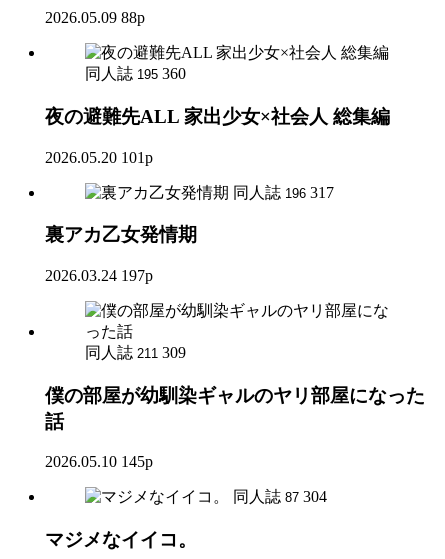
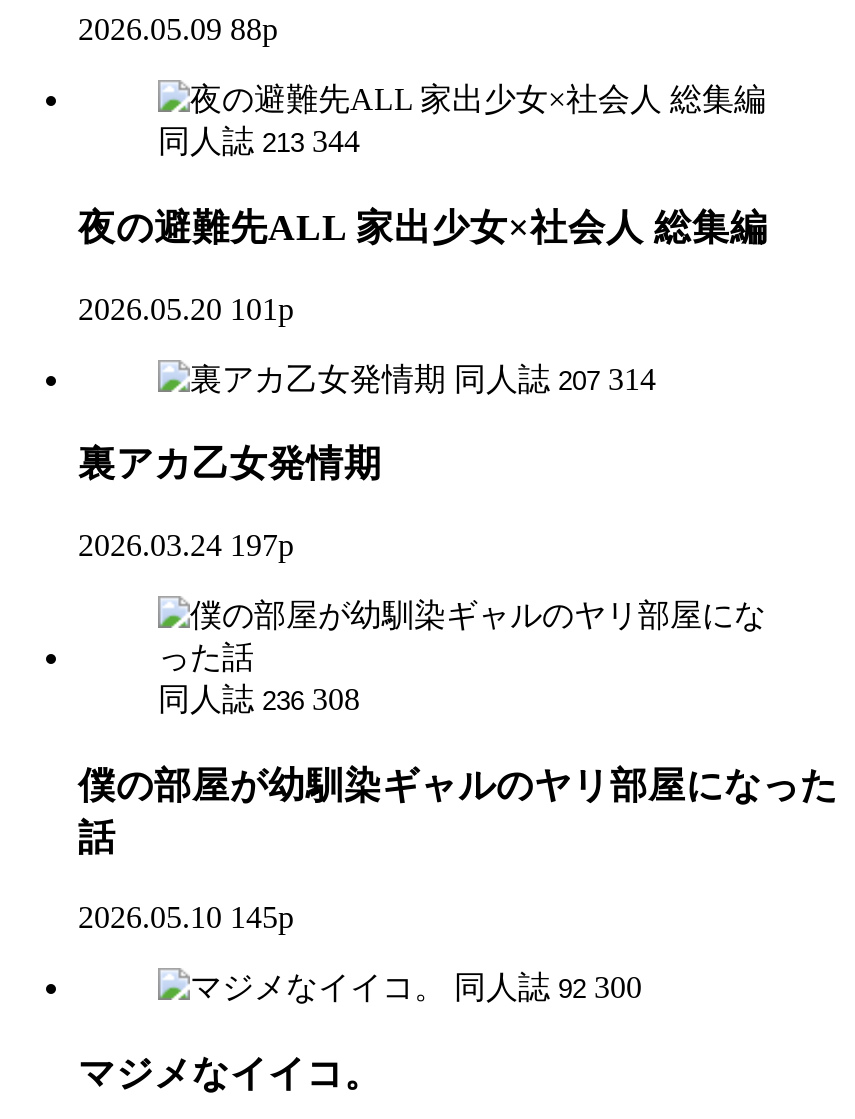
[85,65,186,82] 同人誌 195 360 -> [158,124,360,158] 同人誌 213 344
[233,183,334,200] 同人誌 196 317 -> [454,361,656,395] 同人誌 207 314
[85,344,186,361] 同人誌 211 309 -> [158,682,360,716] 同人誌 236 308
[233,488,327,505] 同人誌 87 304 -> [454,971,642,1005] 同人誌 92 300

